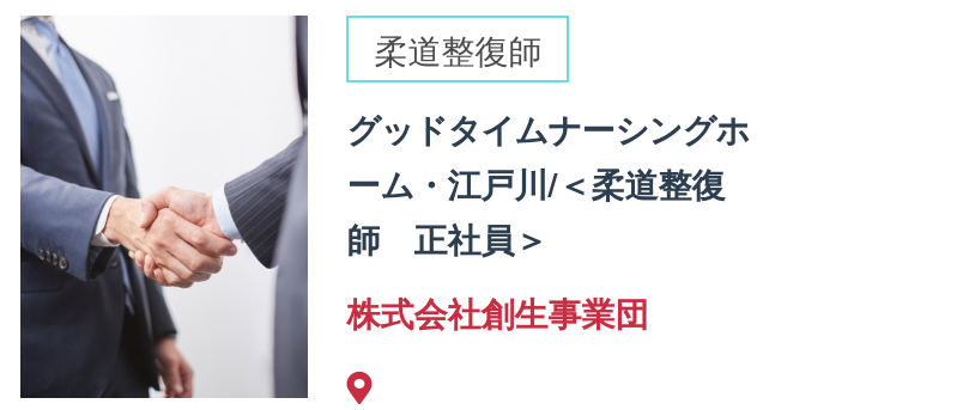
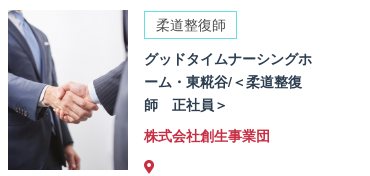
[347,160,725,208] ーム・江戸川/＜柔道整復 -> [144,71,302,91] ーム・東糀谷/＜柔道整復

